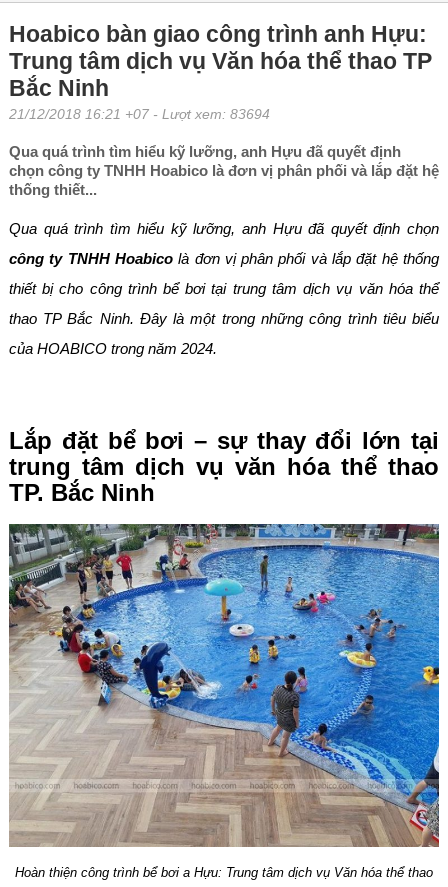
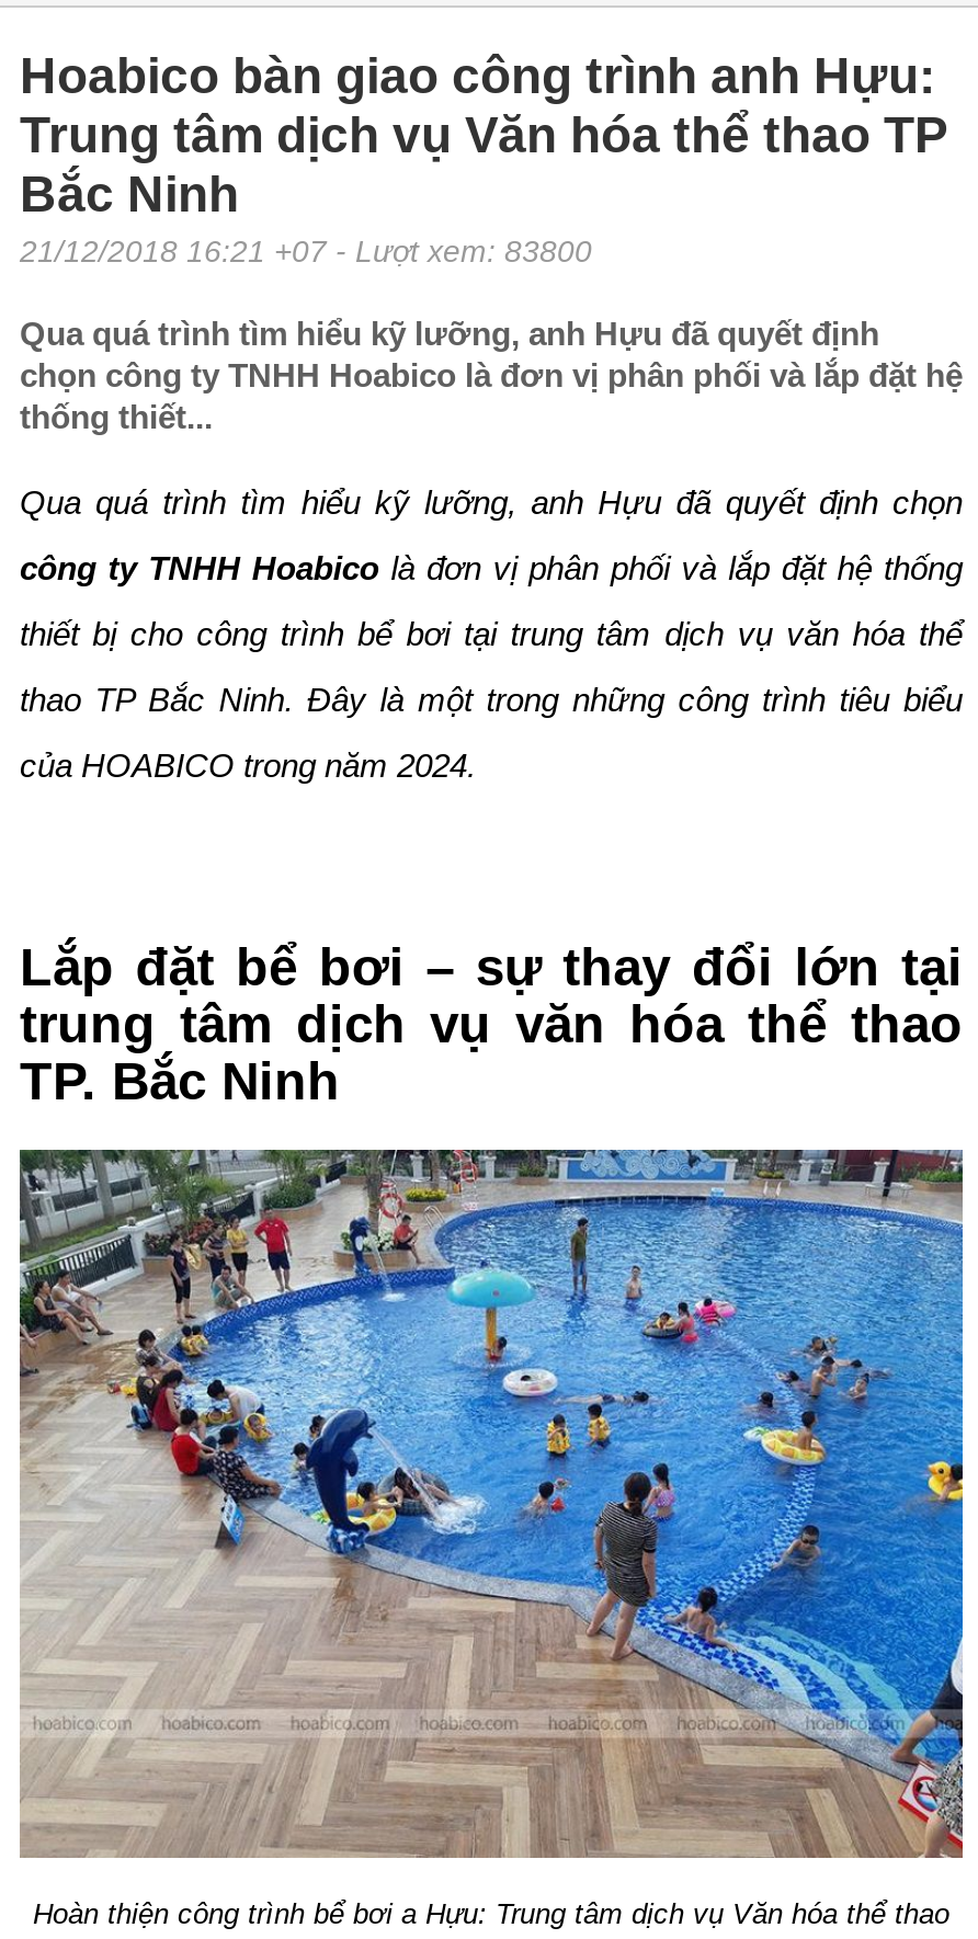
[9,106,270,122] 21/12/2018 16:21 +07 - Lượt xem: 83694 -> [20,233,592,269] 21/12/2018 16:21 +07 - Lượt xem: 83800

